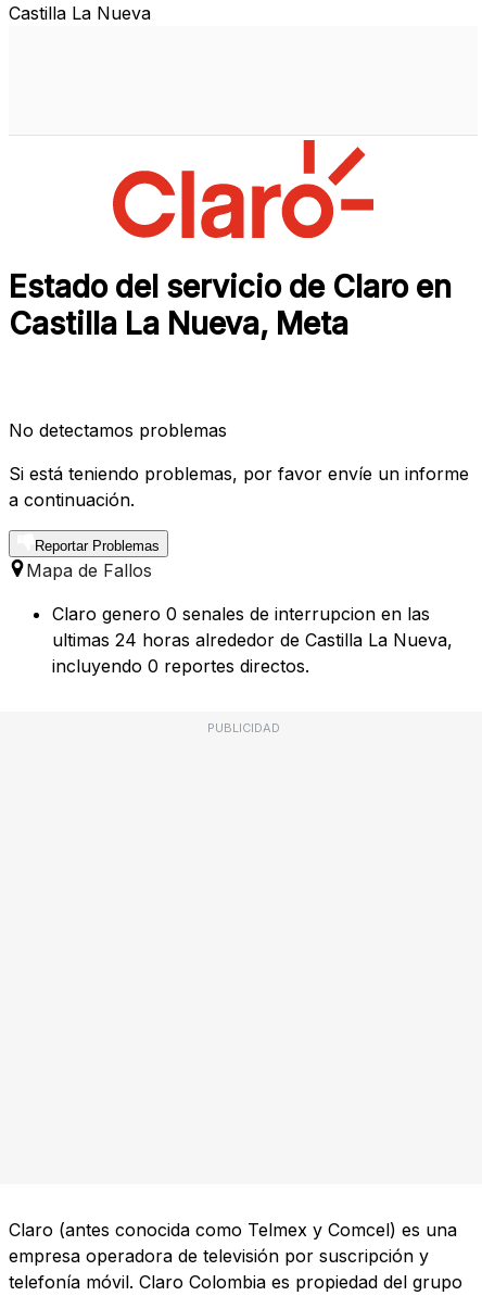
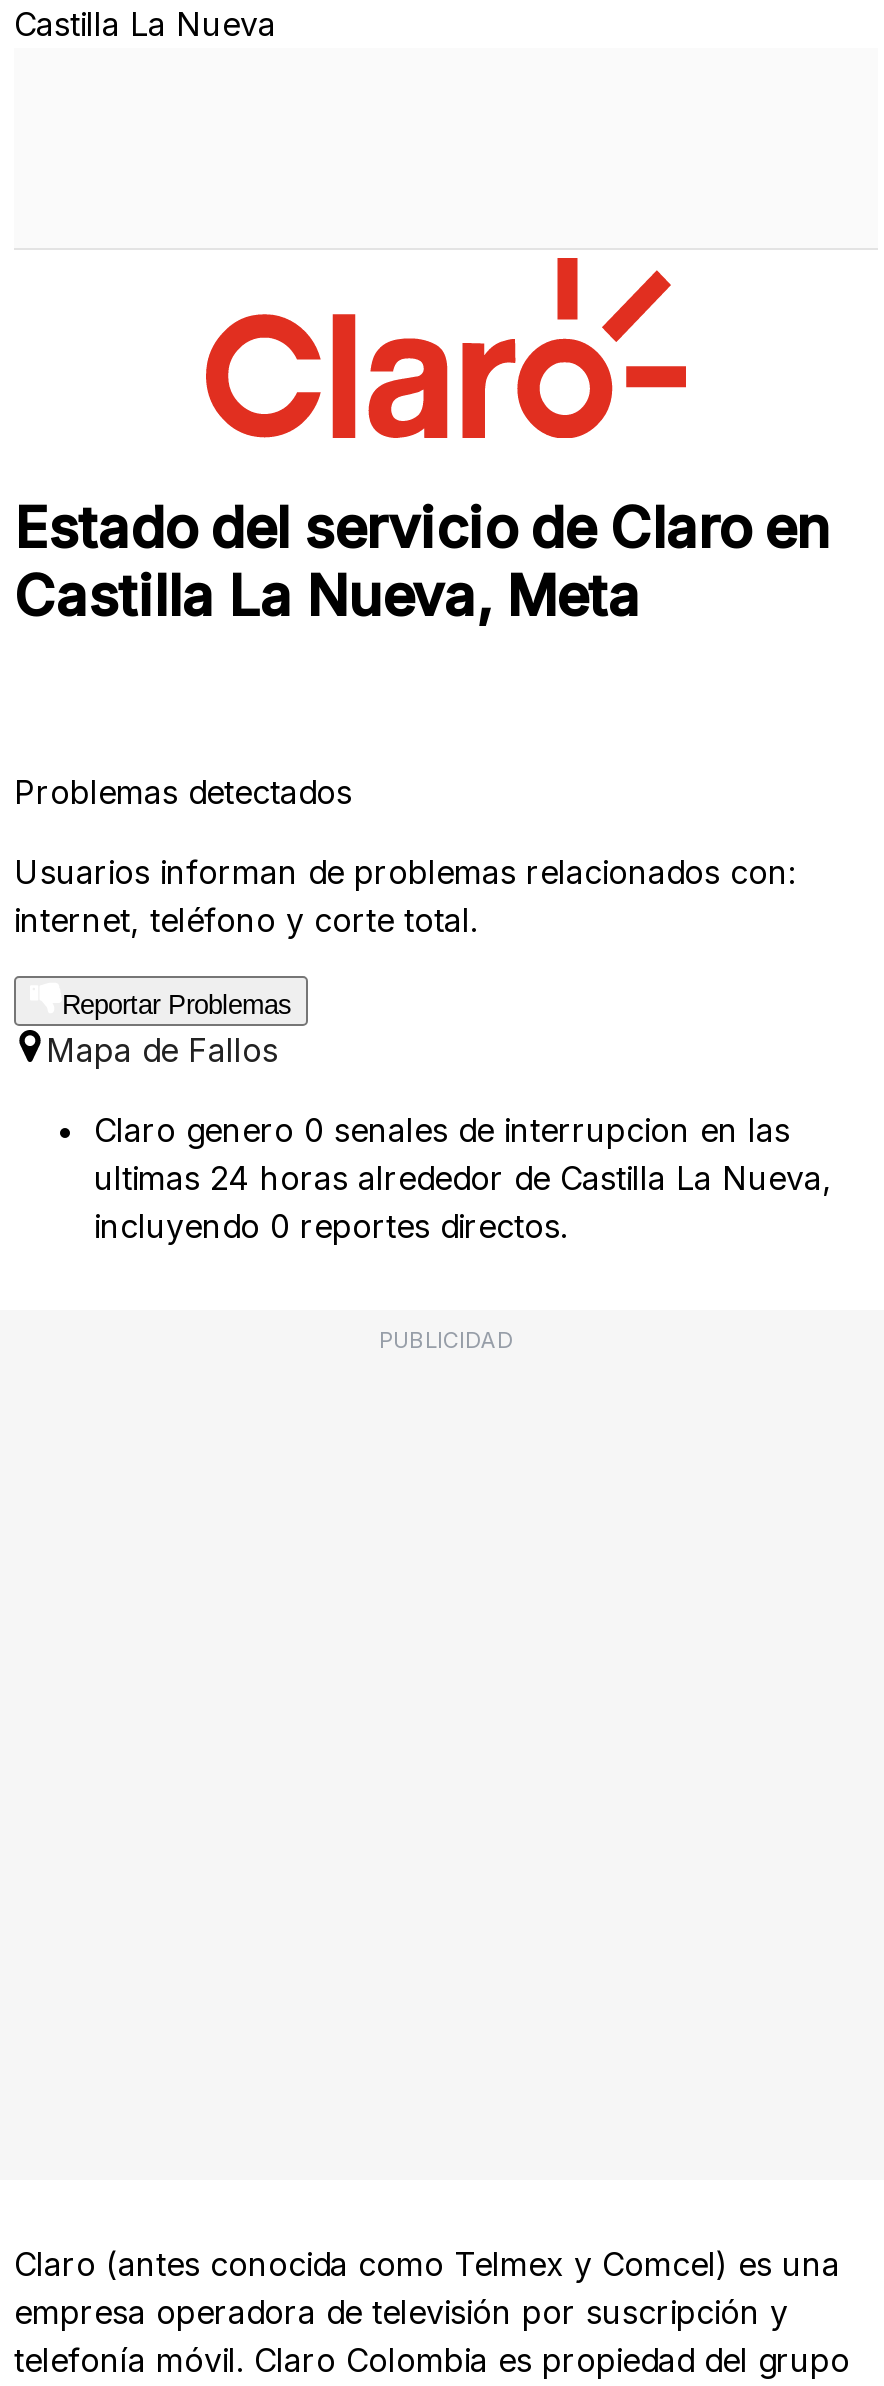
[9,420,227,441] No detectamos problemas -> [14,773,352,813] Problemas detectados
[9,463,469,511] Si está teniendo problemas, por favor envíe un informe | a continuación. -> [14,853,796,941] Usuarios informan de problemas relacionados con: | internet, teléfono y corte total.

